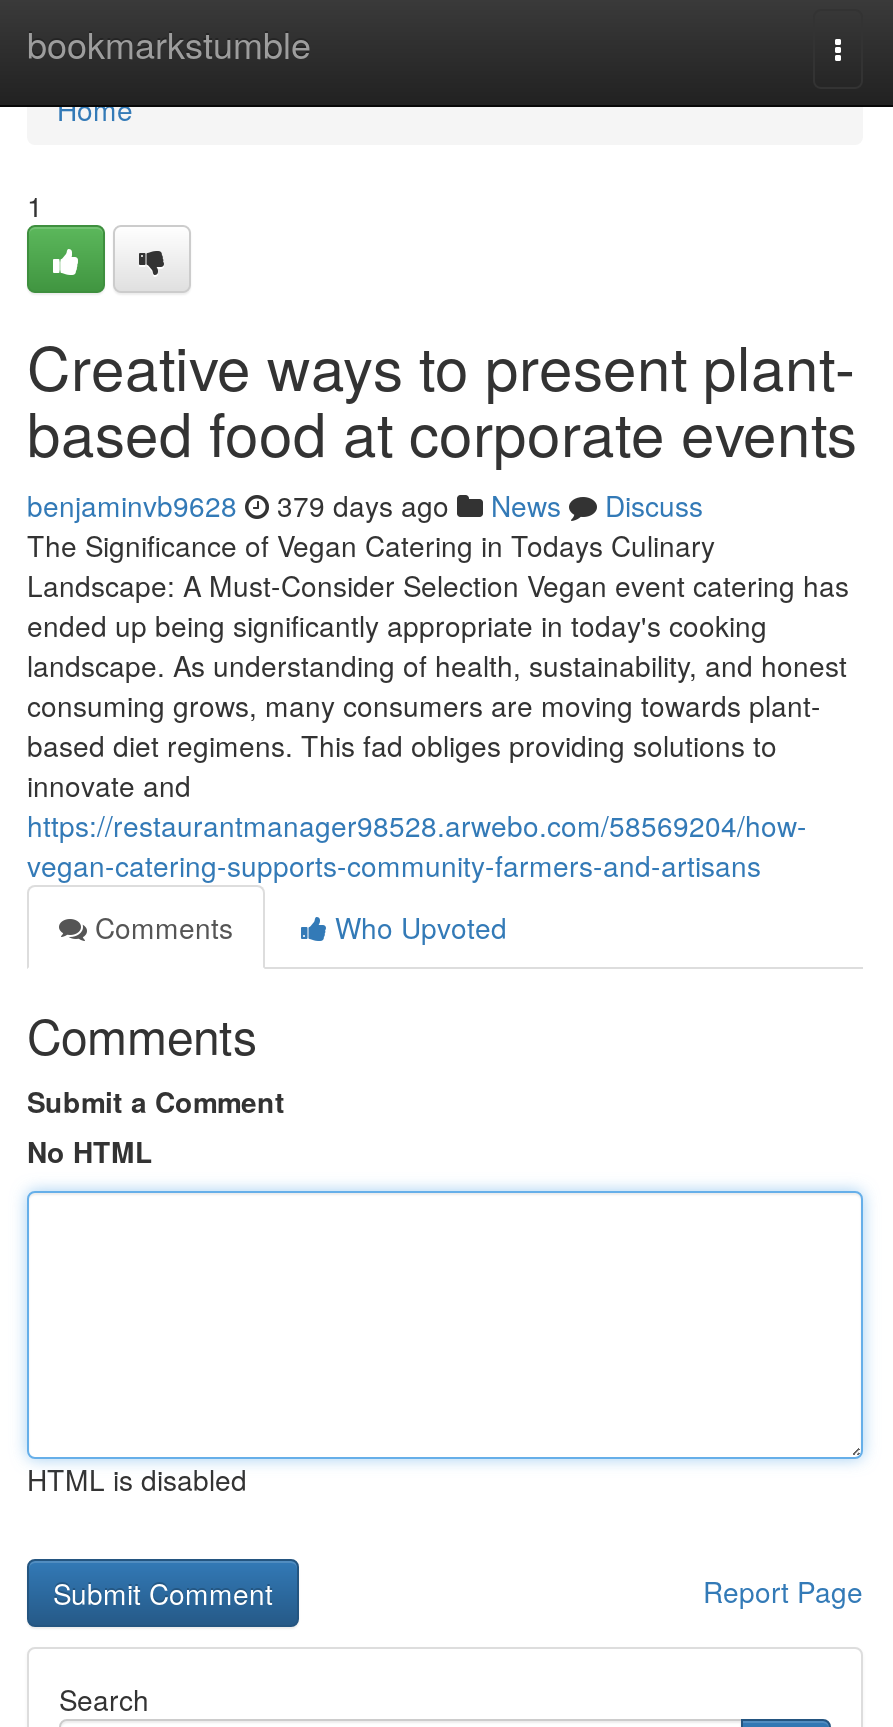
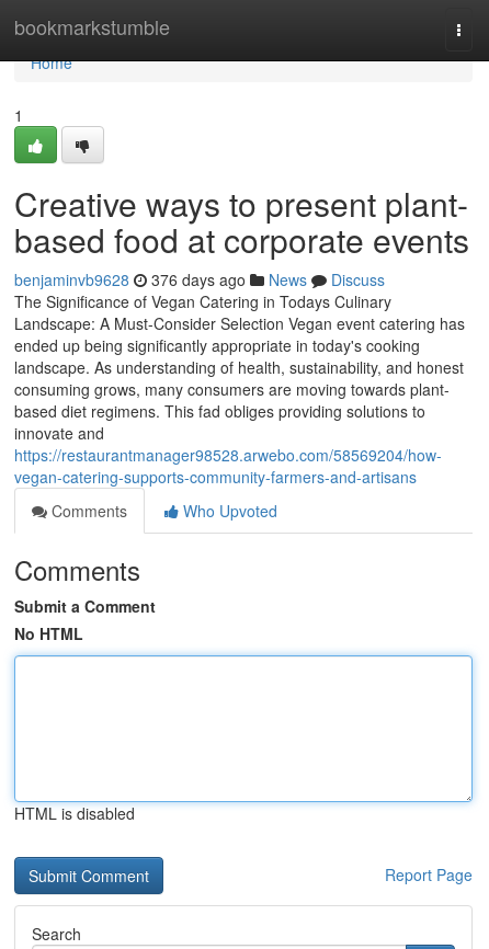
[27,485,703,525] benjaminvb9628 379 days ago News Discuss -> [14,268,385,290] benjaminvb9628 376 days ago News Discuss

